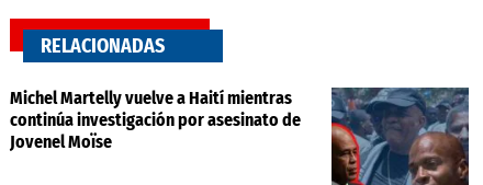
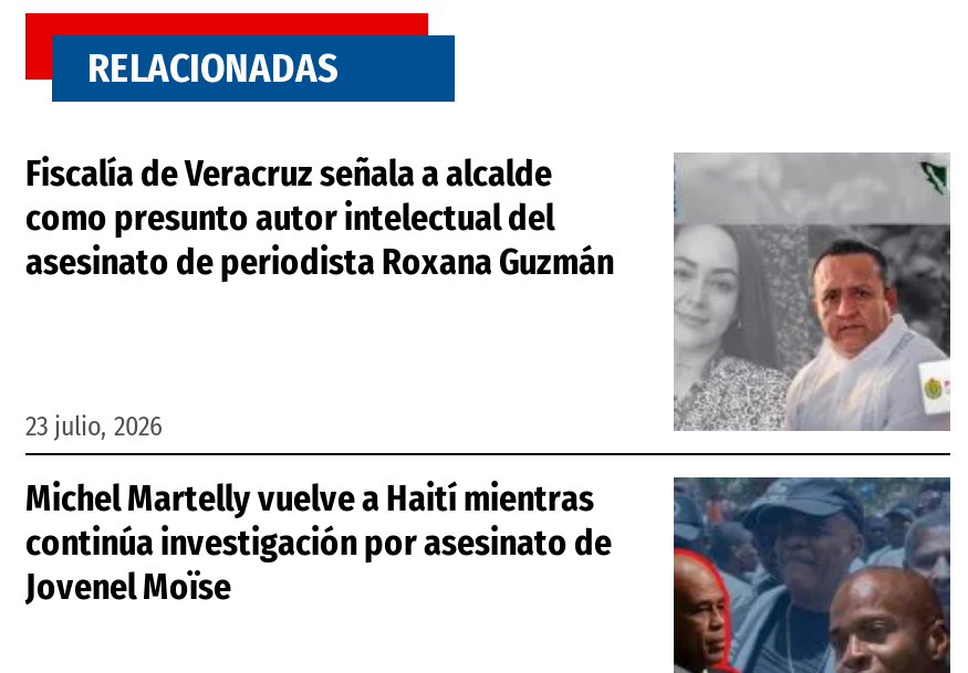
none -> [25,153,950,431] [image] | Fiscalía de Veracruz señala a alcalde | como presunto autor intelectual del | asesinato de periodista Roxana Guzmán
none -> [25,410,163,441] 23 julio, 2026

